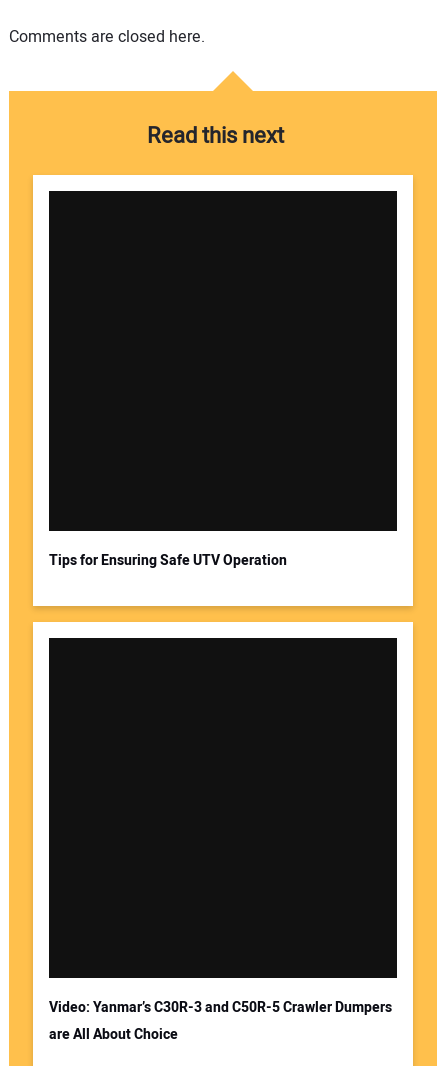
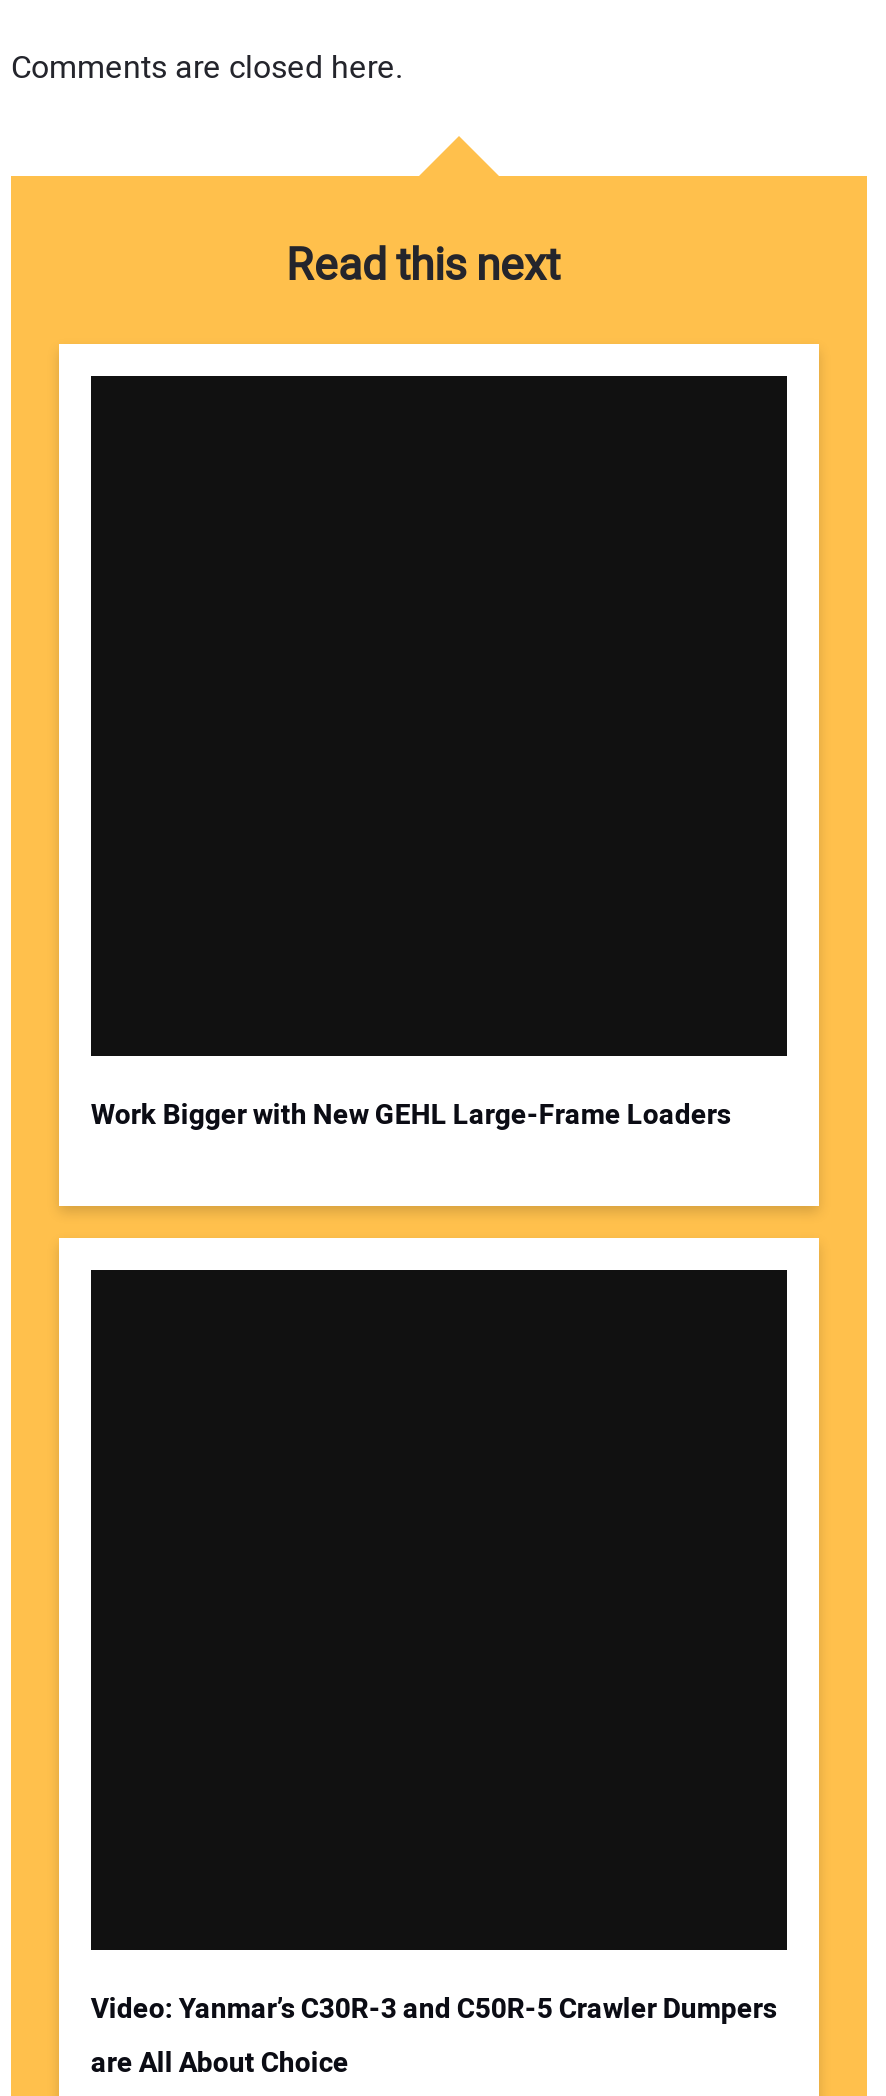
[49,550,287,571] Tips for Ensuring Safe UTV Operation -> [91,1094,731,1136] Work Bigger with New GEHL Large-Frame Loaders

